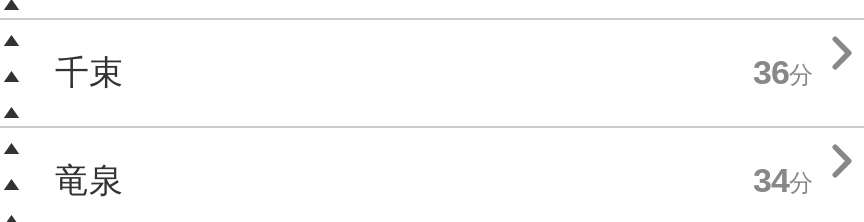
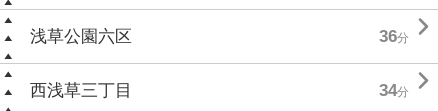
[55,54,123,92] 千束 -> [30,27,132,46] 浅草公園六区
[55,162,123,200] 竜泉 -> [30,81,132,100] 西浅草三丁目

